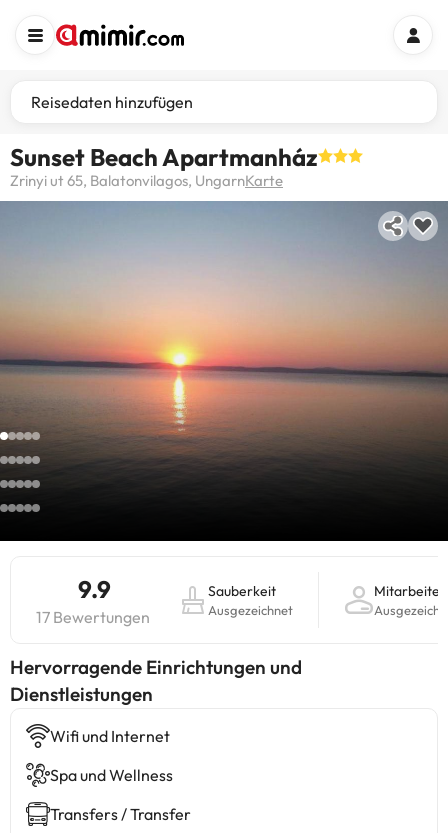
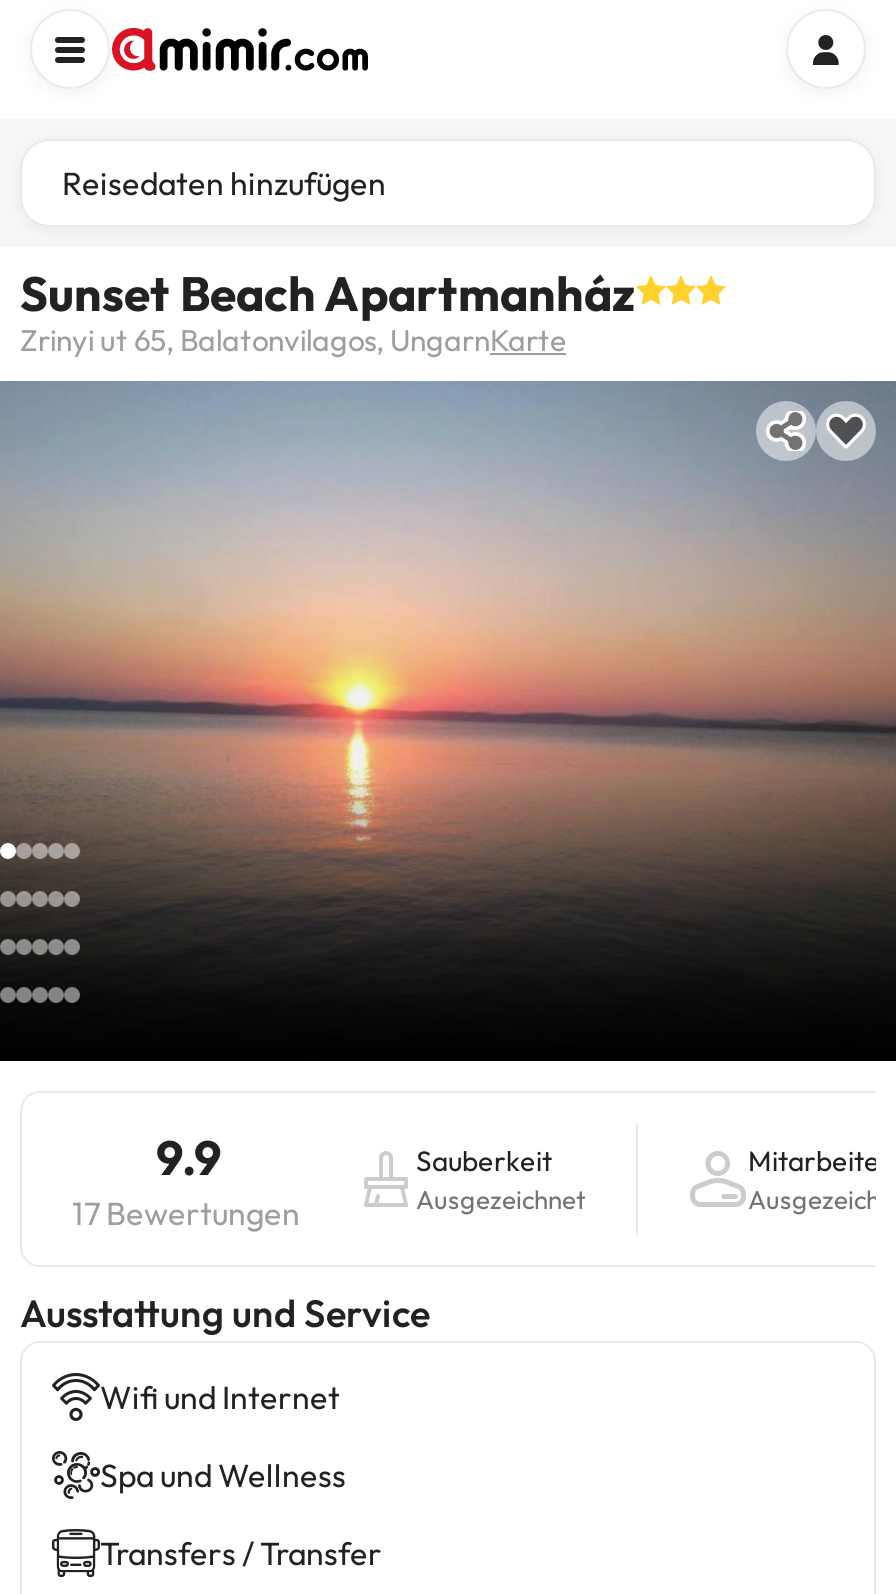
[10,655,302,706] Hervorragende Einrichtungen und | Dienstleistungen -> [20,1289,430,1337] Ausstattung und Service

